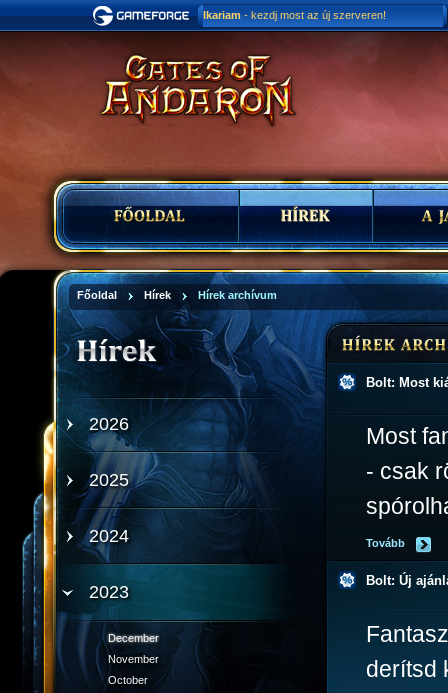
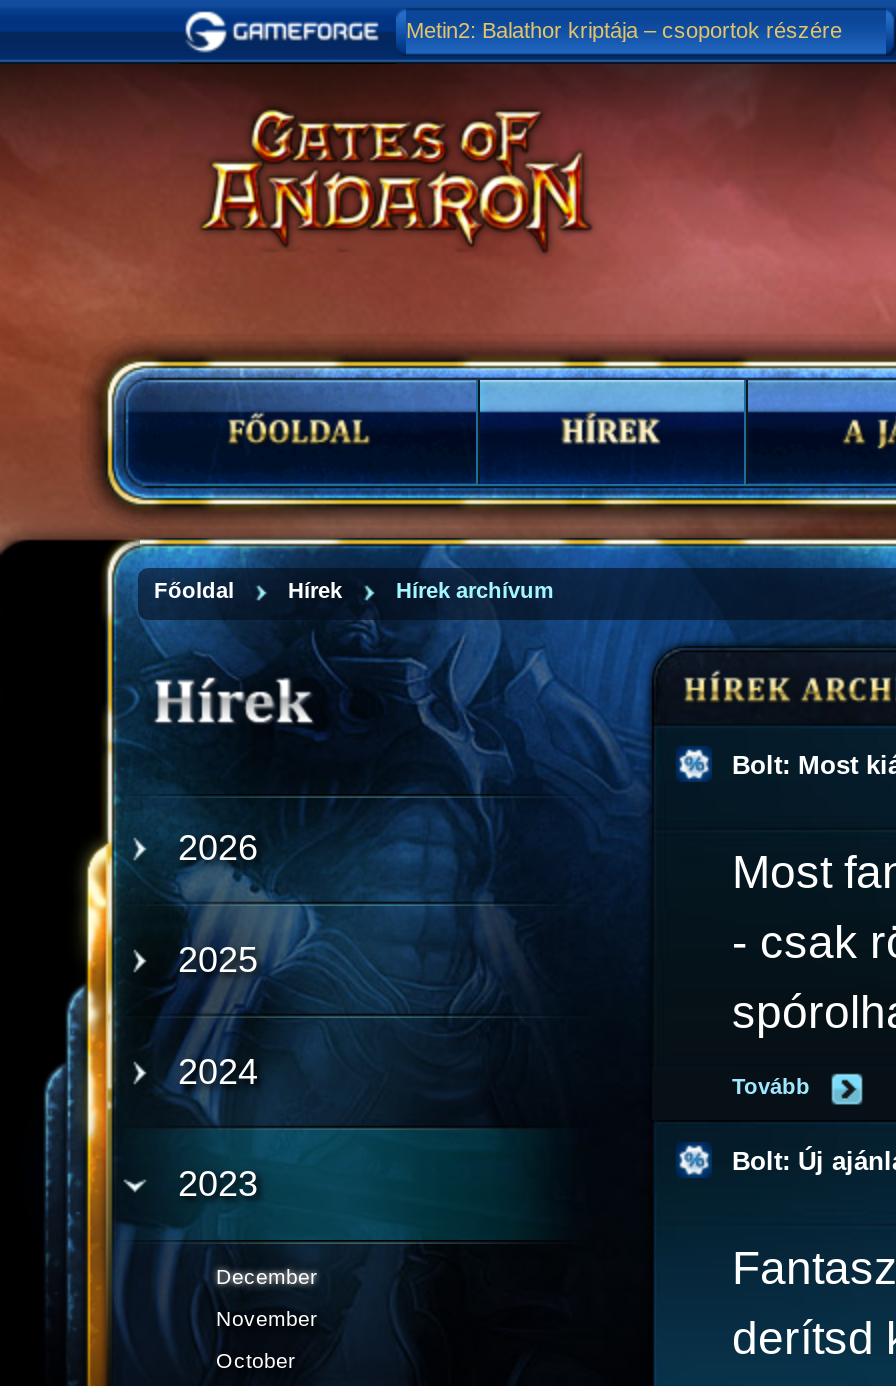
none -> [406,18,842,42] Metin2: Balathor kriptája – csoportok részére
[203,9,386,21] Ikariam - kezdj most az új szerveren! -> none

